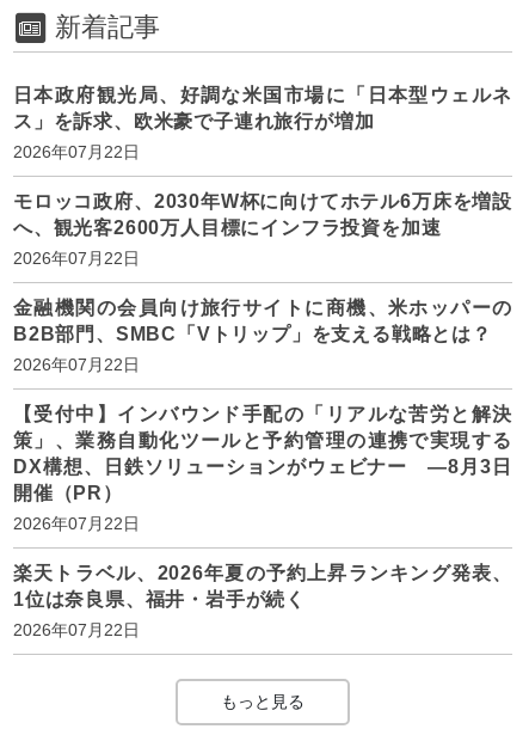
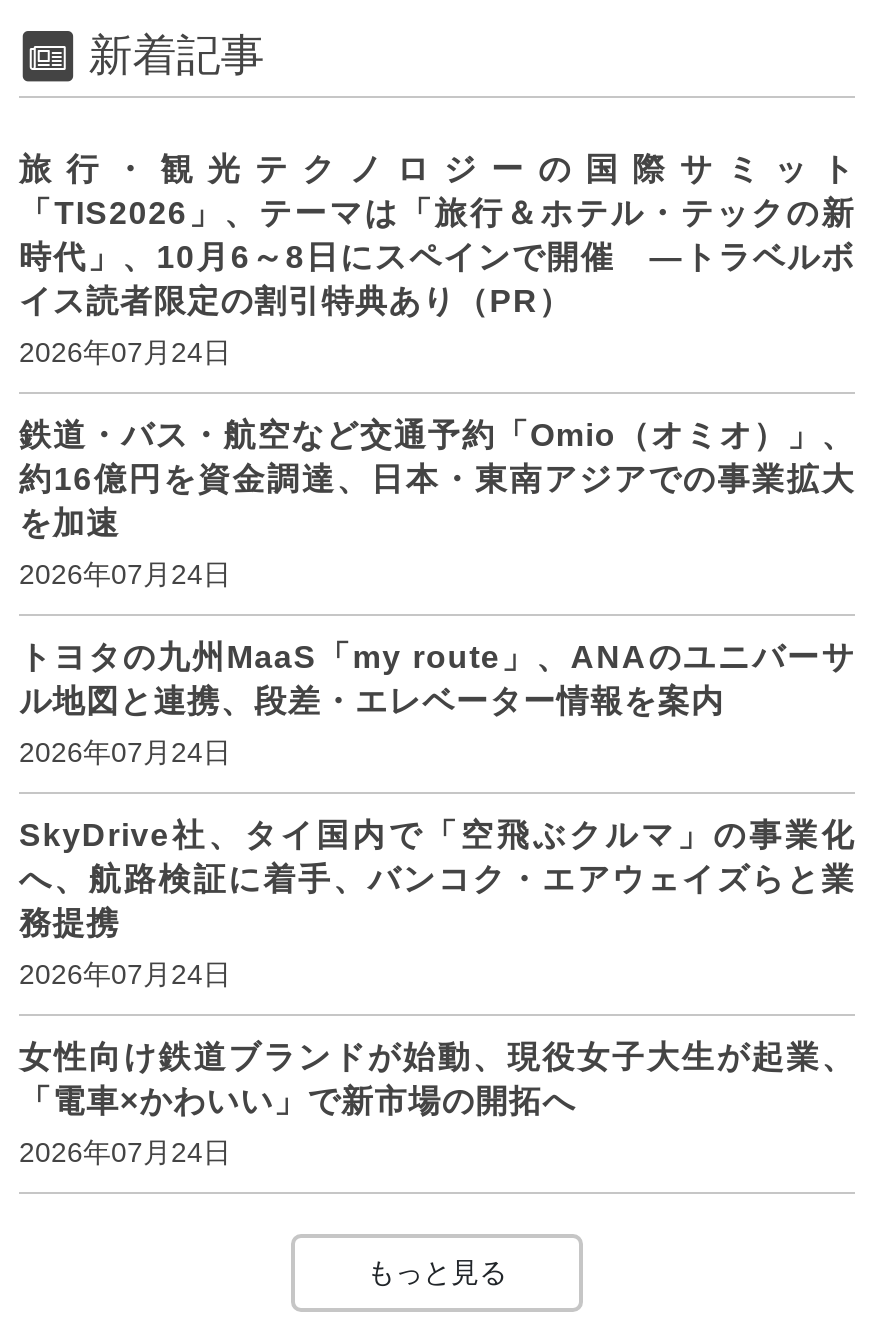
[13,85,512,132] 日本政府観光局、好調な米国市場に「日本型ウェルネ | ス」を訴求、欧米豪で子連れ旅行が増加 -> [19,153,855,319] 旅行・観光テクノロジーの国際サミット | 「TIS2026」、テーマは「旅行＆ホテル・テックの新 | 時代」、10月6～8日にスペインで開催 ―トラベルボ | イス読者限定の割引特典あり（PR）
[13,143,140,162] 2026年07月22日 -> [19,337,231,369] 2026年07月24日
[13,192,512,238] モロッコ政府、2030年W杯に向けてホテル6万床を増設 | へ、観光客2600万人目標にインフラ投資を加速 -> [19,419,855,541] 鉄道・バス・航空など交通予約「Omio（オミオ）」、 | 約16億円を資金調達、日本・東南アジアでの事業拡大 | を加速
[13,249,140,268] 2026年07月22日 -> [19,559,231,591] 2026年07月24日
[13,298,512,345] 金融機関の会員向け旅行サイトに商機、米ホッパーの | B2B部門、SMBC「Vトリップ」を支える戦略とは？ -> [19,641,855,719] トヨタの九州MaaS「my route」、ANAのユニバーサ | ル地図と連携、段差・エレベーター情報を案内
[13,356,140,375] 2026年07月22日 -> [19,737,231,769] 2026年07月24日
[13,405,512,504] 【受付中】インバウンド手配の「リアルな苦労と解決 | 策」、業務自動化ツールと予約管理の連携で実現する | DX構想、日鉄ソリューションがウェビナー ―8月3日 | 開催（PR） -> [19,819,855,941] SkyDrive社、タイ国内で「空飛ぶクルマ」の事業化 | へ、航路検証に着手、バンコク・エアウェイズらと業 | 務提携
[13,514,140,534] 2026年07月22日 -> [19,959,231,991] 2026年07月24日
[13,563,512,610] 楽天トラベル、2026年夏の予約上昇ランキング発表、 | 1位は奈良県、福井・岩手が続く -> [19,1041,855,1119] 女性向け鉄道ブランドが始動、現役女子大生が起業、 | 「電車×かわいい」で新市場の開拓へ
[13,621,140,640] 2026年07月22日 -> [19,1137,231,1169] 2026年07月24日

